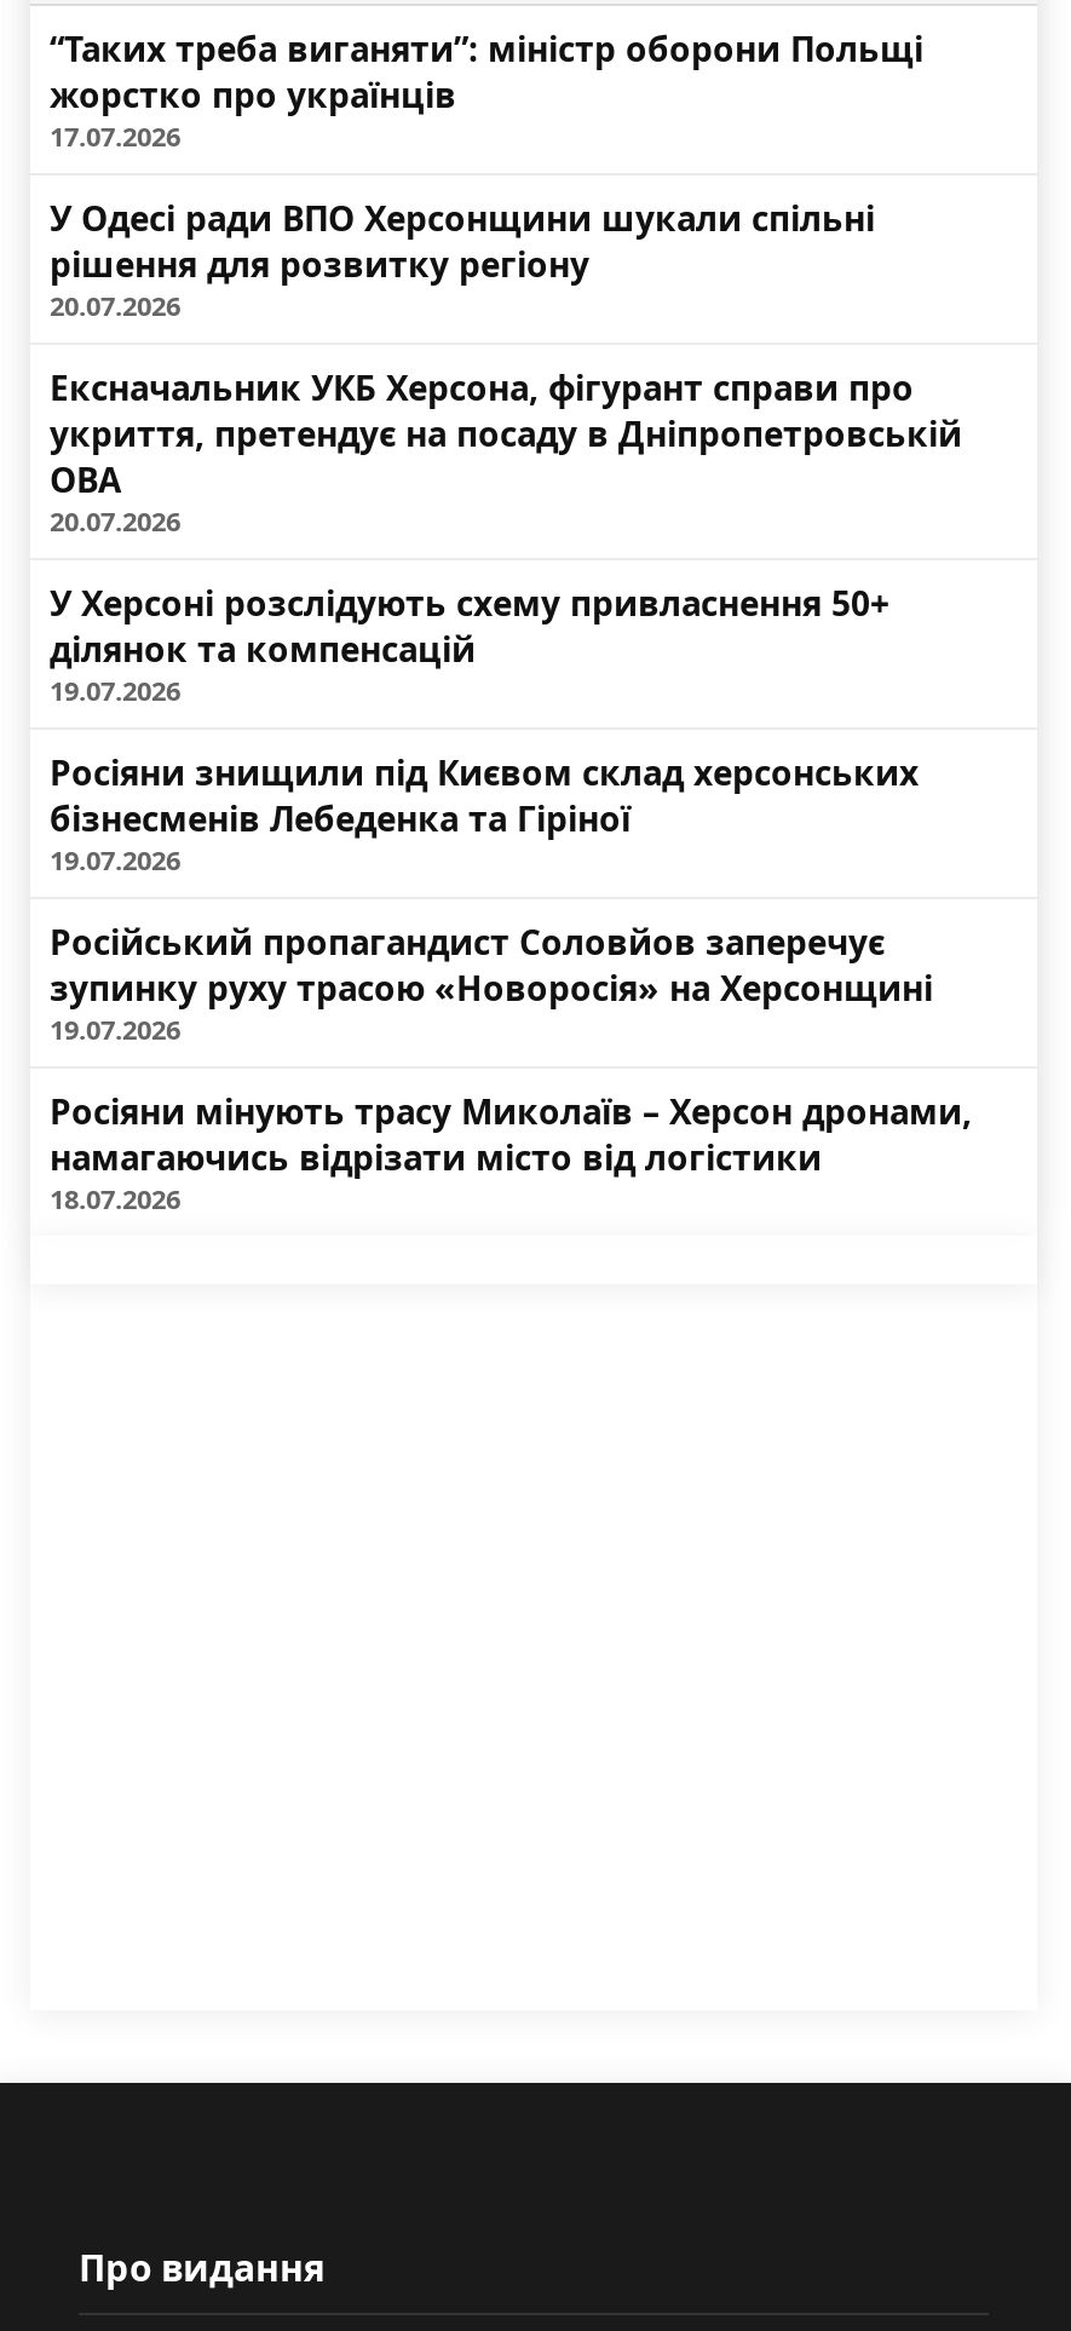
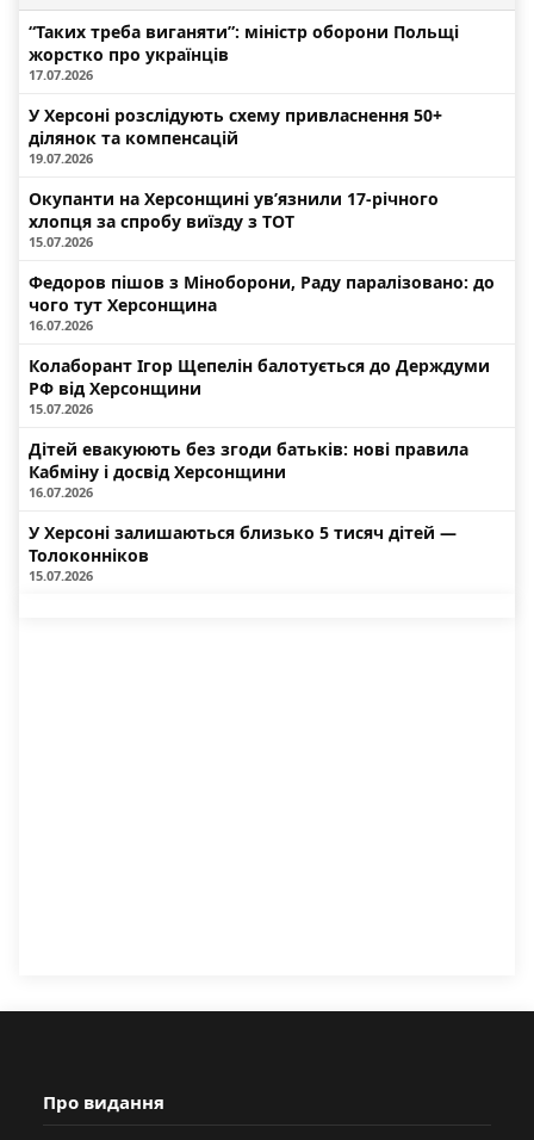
[50,194,962,538] У Одесі ради ВПО Херсонщини шукали спільні | рішення для розвитку регіону | 20.07.2026 | Ексначальник УКБ Херсона, фігурант справи про | укриття, претендує на посаду в Дніпропетровській | ОВА | 20.07.2026 -> none
moved [50,579,889,708] -> [29,104,442,167]: У Херсоні розслідують схему привласнення 50+ | ділянок та компенсацій | 19.07.2026
[50,749,972,1216] Росіяни знищили під Києвом склад херсонських | бізнесменів Лебеденка та Гіріної | 19.07.2026 | Російський пропагандист Соловйов заперечує | зупинку руху трасою «Новоросія» на Херсонщині | 19.07.2026 | Росіяни мінують трасу Миколаїв – Херсон дронами, | намагаючись відрізати місто від логістики | 18.07.2026 -> [29,187,495,584] Окупанти на Херсонщині ув’язнили 17-річного | хлопця за спробу виїзду з ТОТ | 15.07.2026 | Федоров пішов з Міноборони, Раду паралізовано: до | чого тут Херсонщина | 16.07.2026 | Колаборант Ігор Щепелін балотується до Держдуми | РФ від Херсонщини | 15.07.2026 | Дітей евакуюють без згоди батьків: нові правила | Кабміну і досвід Херсонщини | 16.07.2026 | У Херсоні залишаються близько 5 тисяч дітей — | Толоконніков | 15.07.2026

